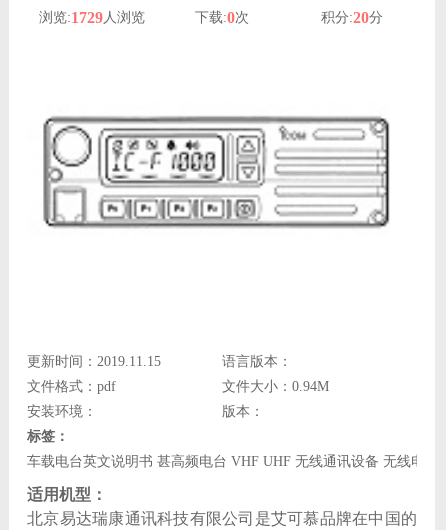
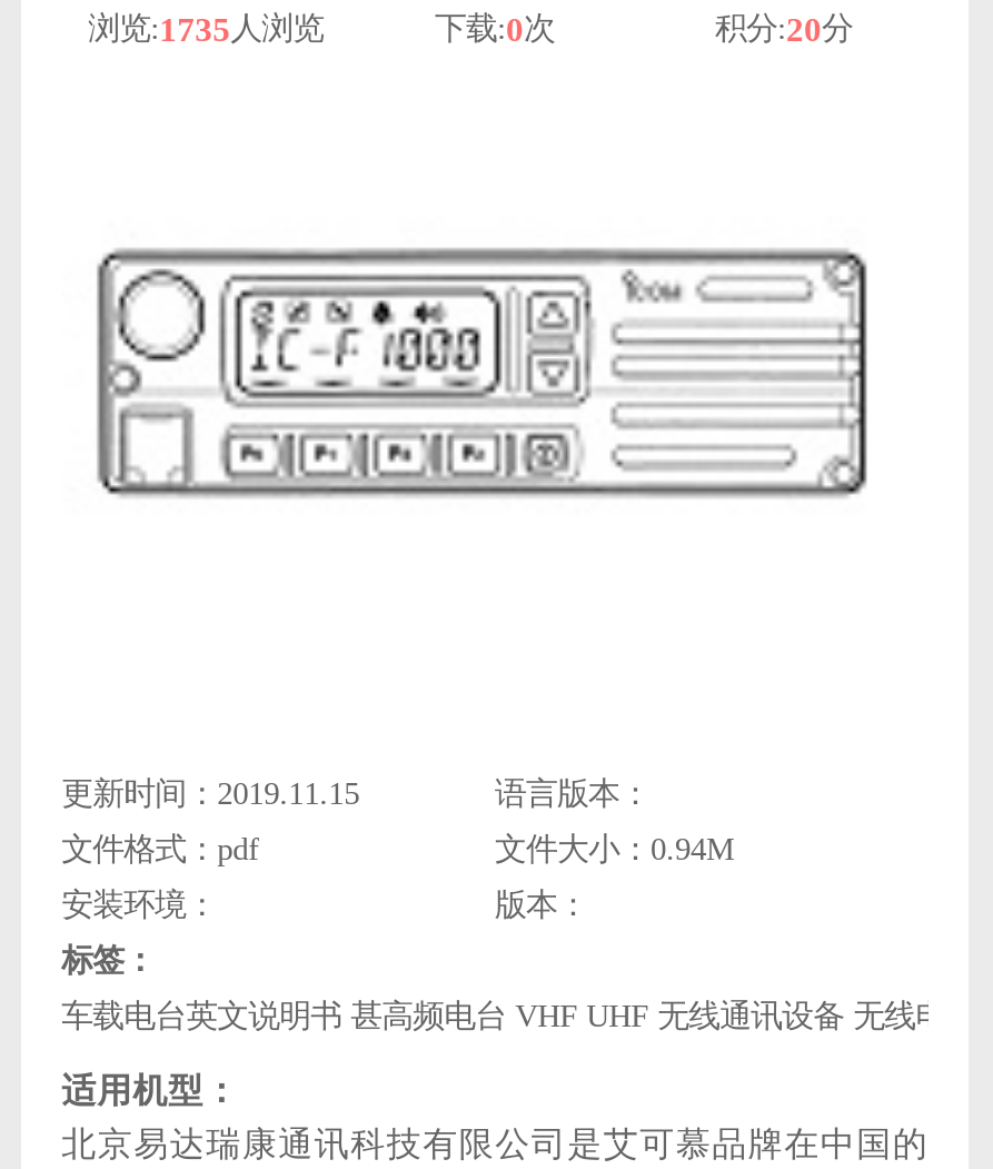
[39,9,145,26] 浏览:1729人浏览 -> [88,9,324,47] 浏览:1735人浏览

